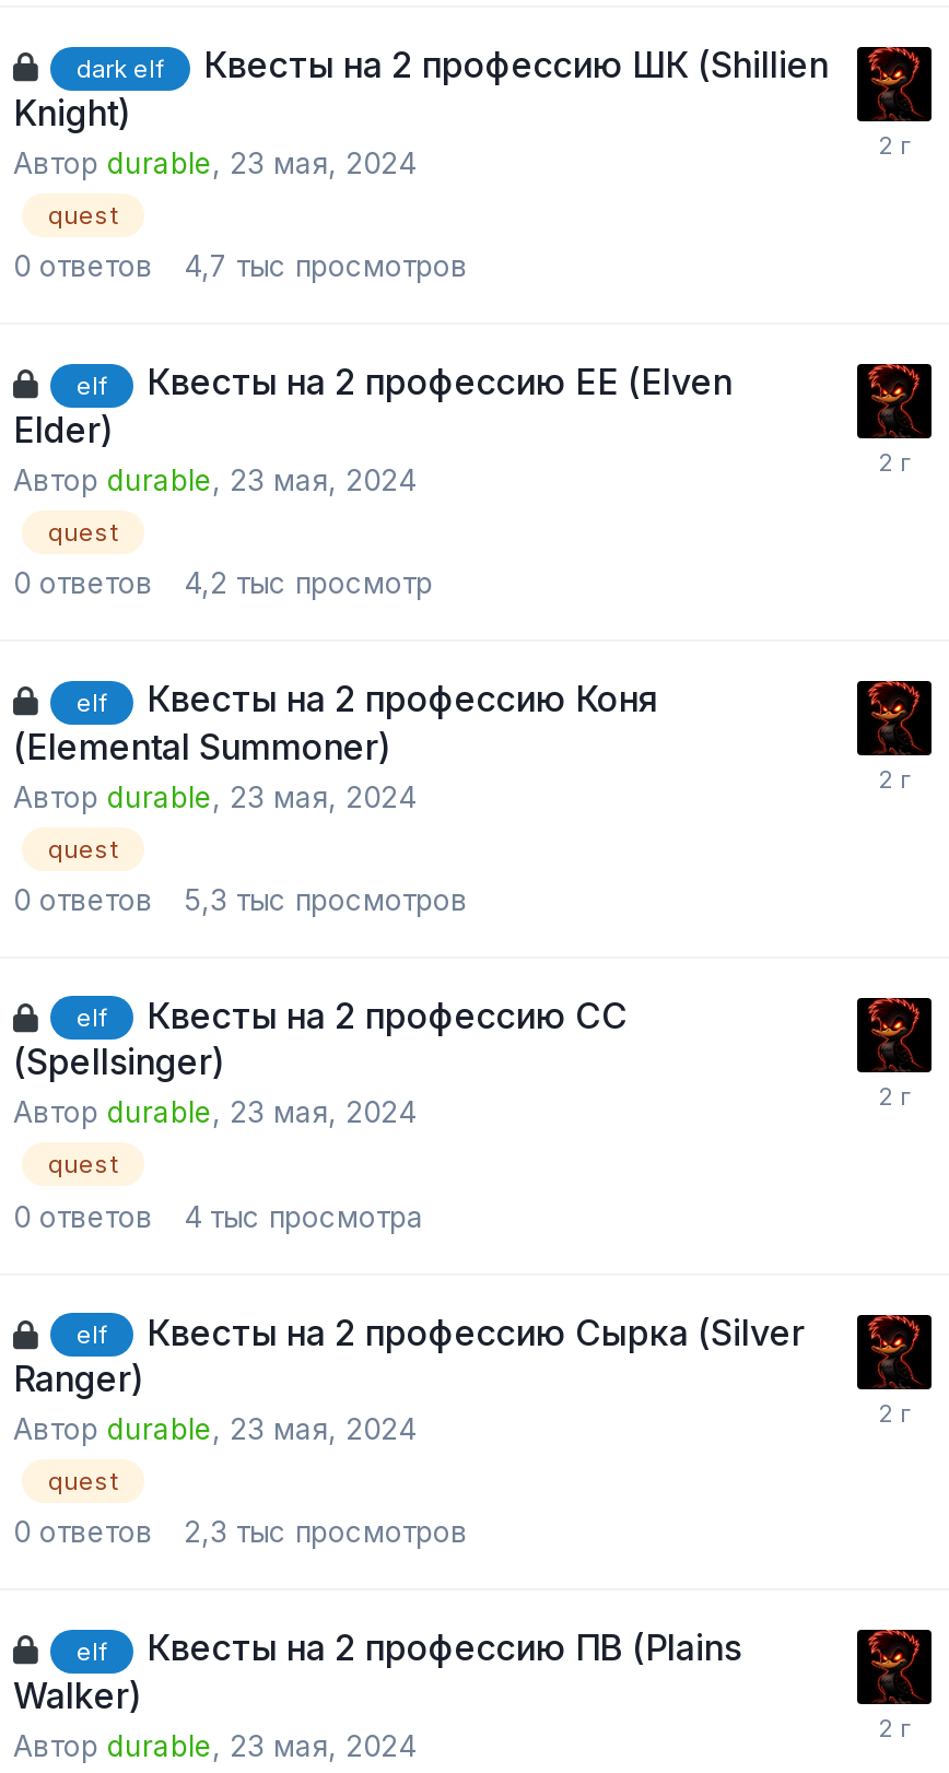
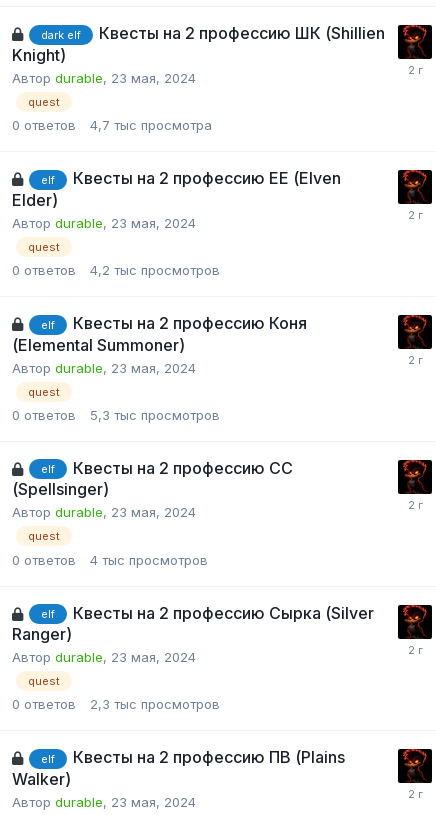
[184,248,468,283] 4,7 тыс просмотров -> [90,117,212,133] 4,7 тыс просмотра
[184,565,433,600] 4,2 тыс просмотр -> [90,262,220,278] 4,2 тыс просмотров
[184,1198,424,1233] 4 тыс просмотра -> [90,551,208,567] 4 тыс просмотров

